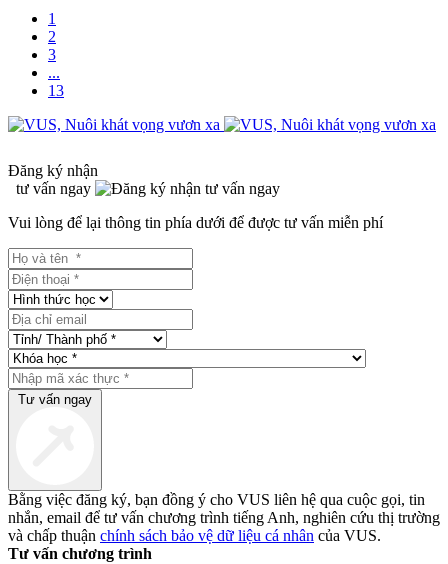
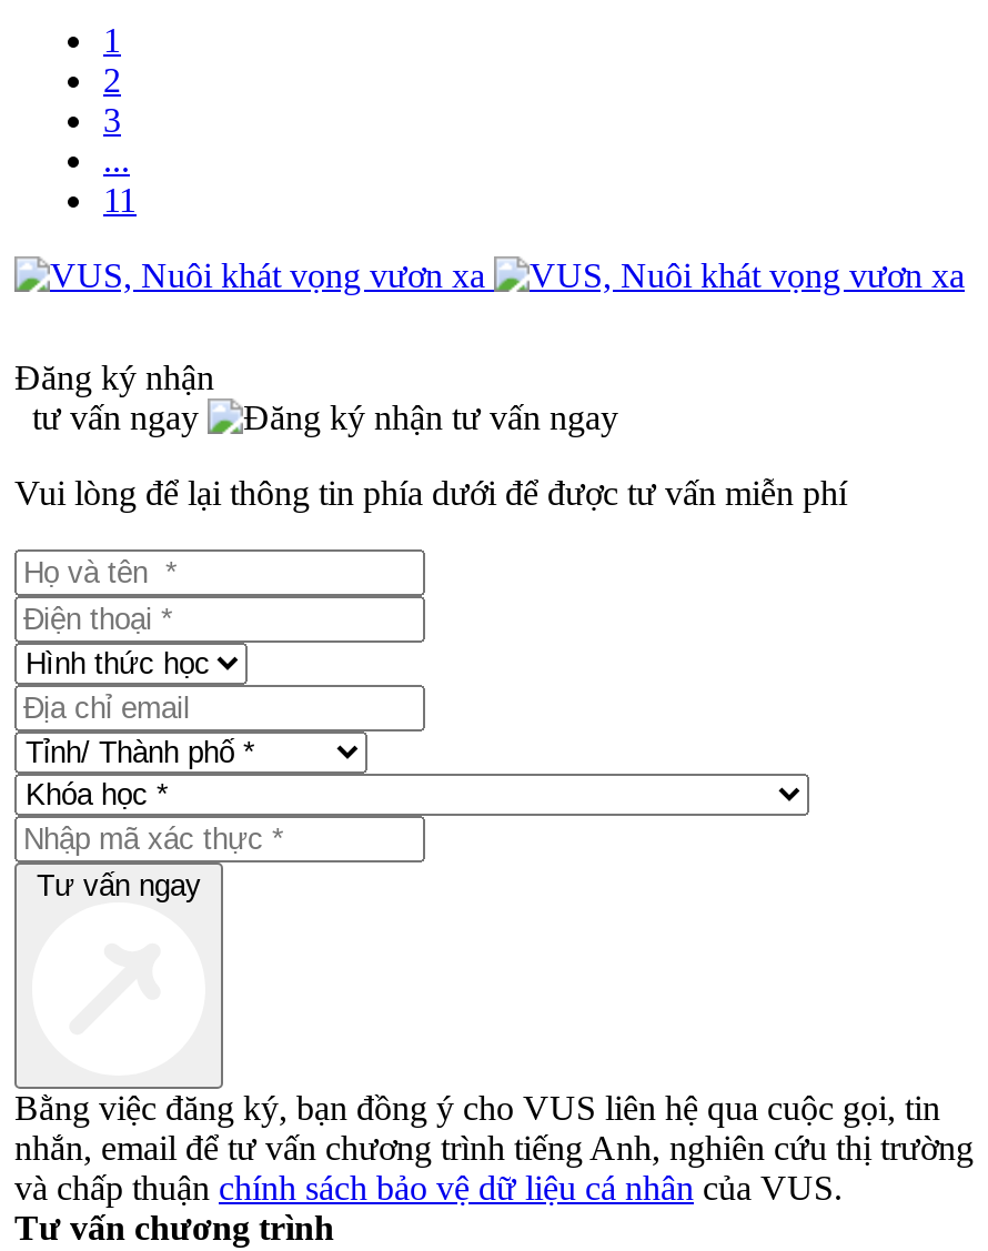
[48,82,64,99] 13 -> [103,180,137,218] 11

